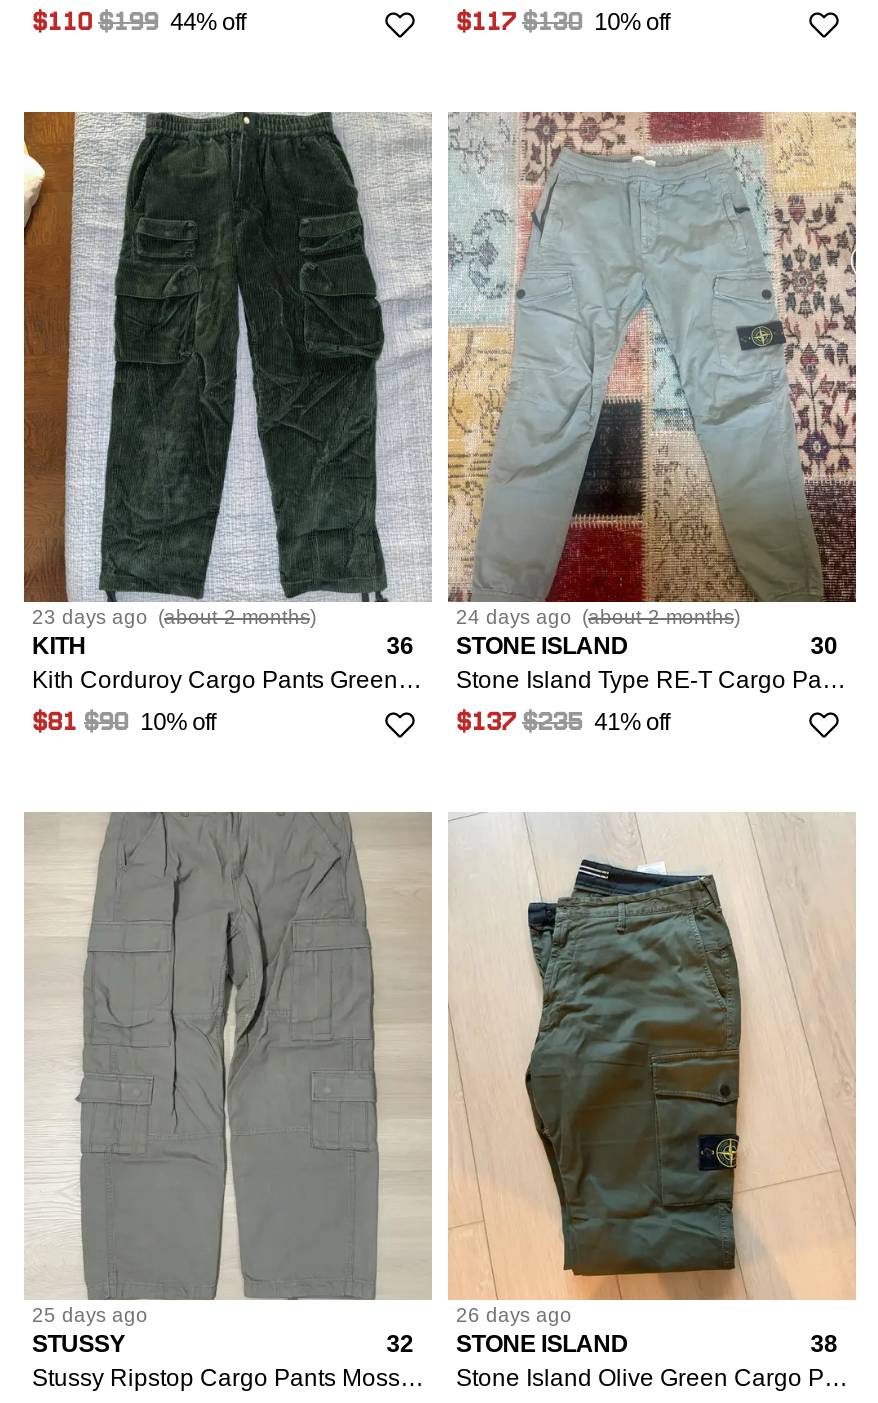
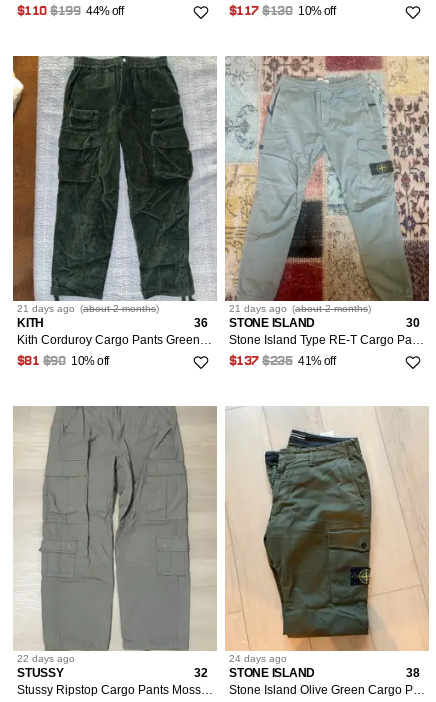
[32,606,316,628] 23 days ago (about 2 months) -> [17,303,159,314] 21 days ago (about 2 months)
[456,606,740,628] 24 days ago (about 2 months) -> [229,303,371,314] 21 days ago (about 2 months)
[32,1305,148,1327] 25 days ago -> [17,653,75,664] 22 days ago
[456,1305,572,1327] 26 days ago -> [229,653,287,664] 24 days ago

